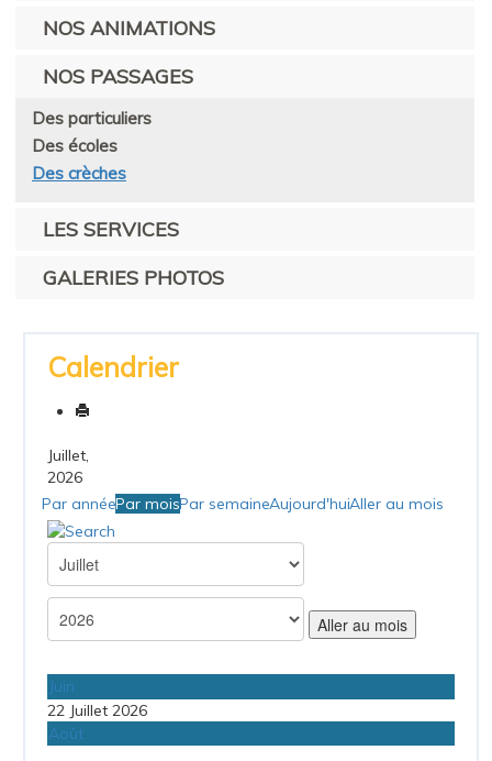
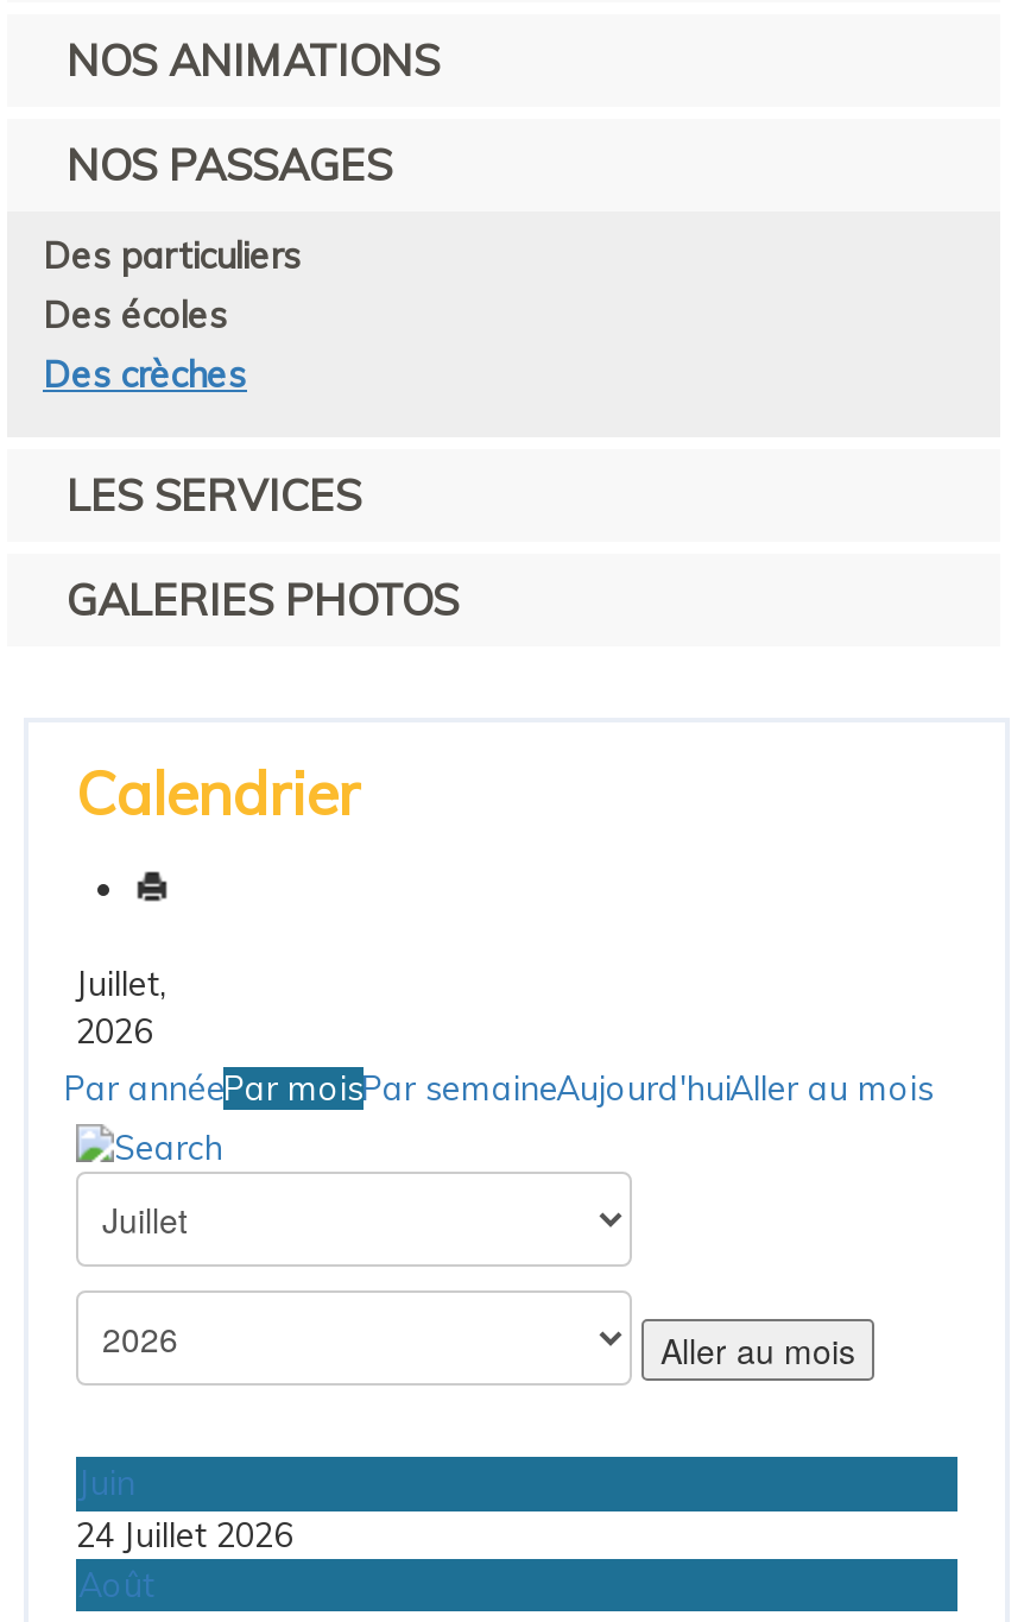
[47,701,147,721] 22 Juillet 2026 -> [76,1515,292,1558] 24 Juillet 2026

